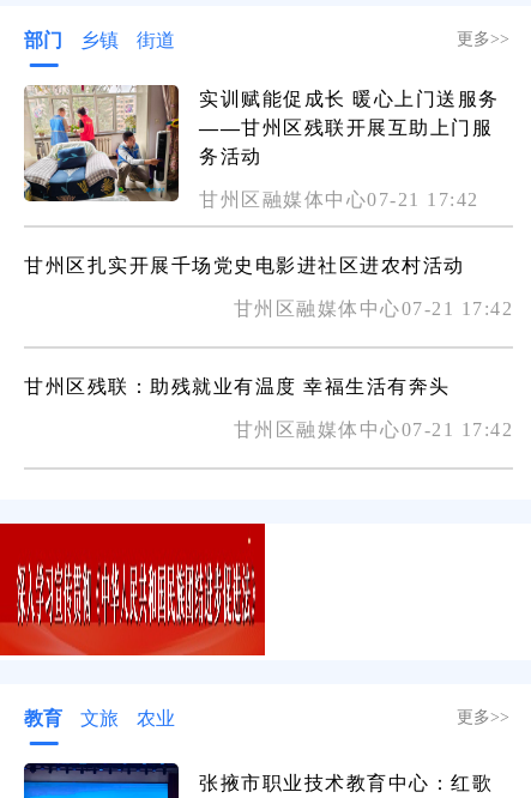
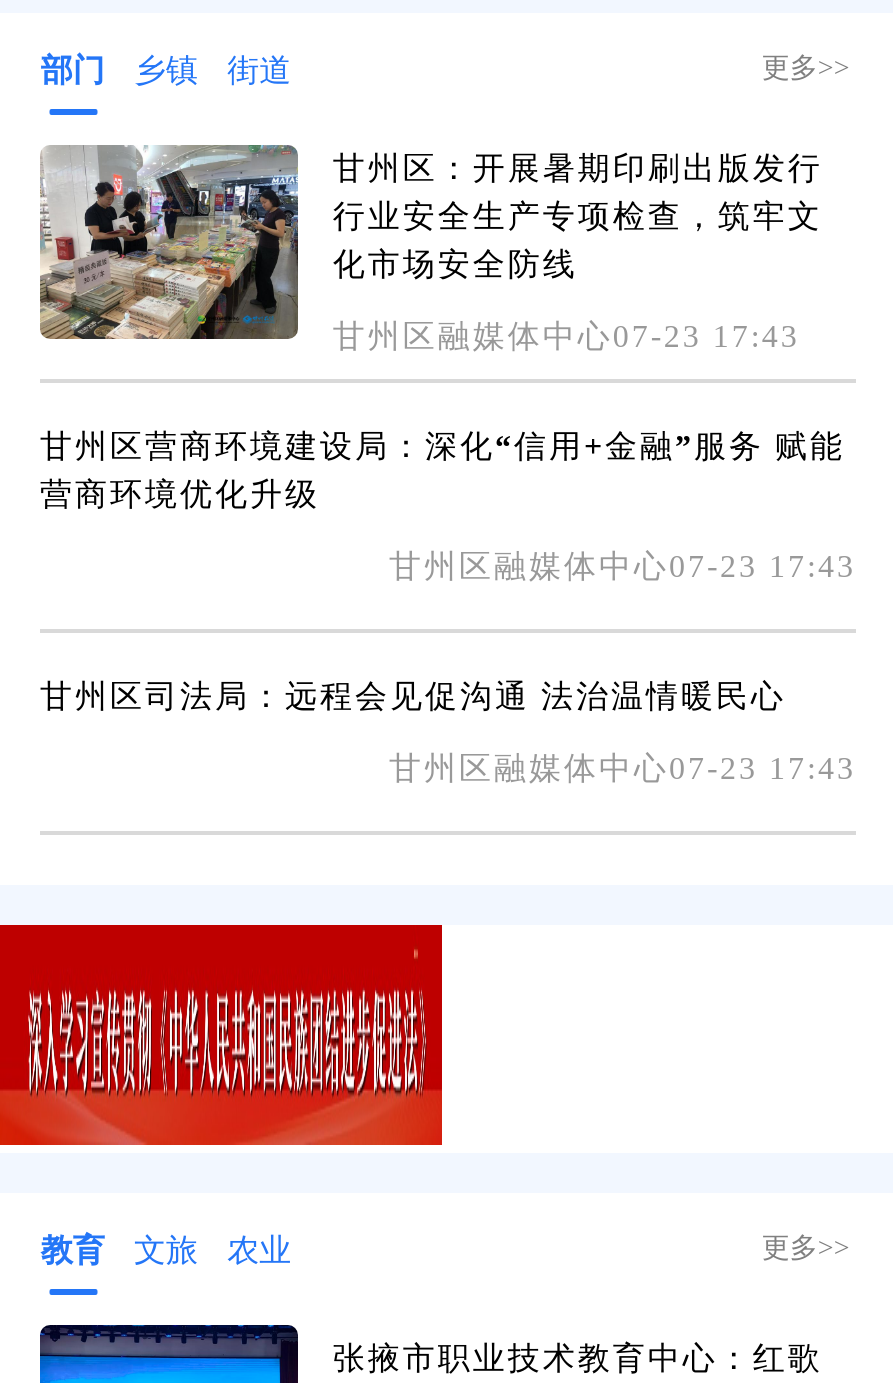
[24,84,500,202] [image] | 实训赋能促成长 暖心上门送服务 | ——甘州区残联开展互助上门服 | 务活动 -> [40,145,823,339] [image] | 甘州区：开展暑期印刷出版发行 | 行业安全生产专项检查，筑牢文 | 化市场安全防线
[199,190,479,210] 甘州区融媒体中心07-21 17:42 -> [333,320,800,354] 甘州区融媒体中心07-23 17:43
[24,256,464,276] 甘州区扎实开展千场党史电影进社区进农村活动 -> [40,430,845,512] 甘州区营商环境建设局：深化“信用+金融”服务 赋能 | 营商环境优化升级
[233,299,513,319] 甘州区融媒体中心07-21 17:42 -> [389,550,856,584] 甘州区融媒体中心07-23 17:43
[24,377,450,397] 甘州区残联：助残就业有温度 幸福生活有奔头 -> [40,680,786,714] 甘州区司法局：远程会见促沟通 法治温情暖民心
[233,420,513,440] 甘州区融媒体中心07-21 17:42 -> [389,752,856,786] 甘州区融媒体中心07-23 17:43

